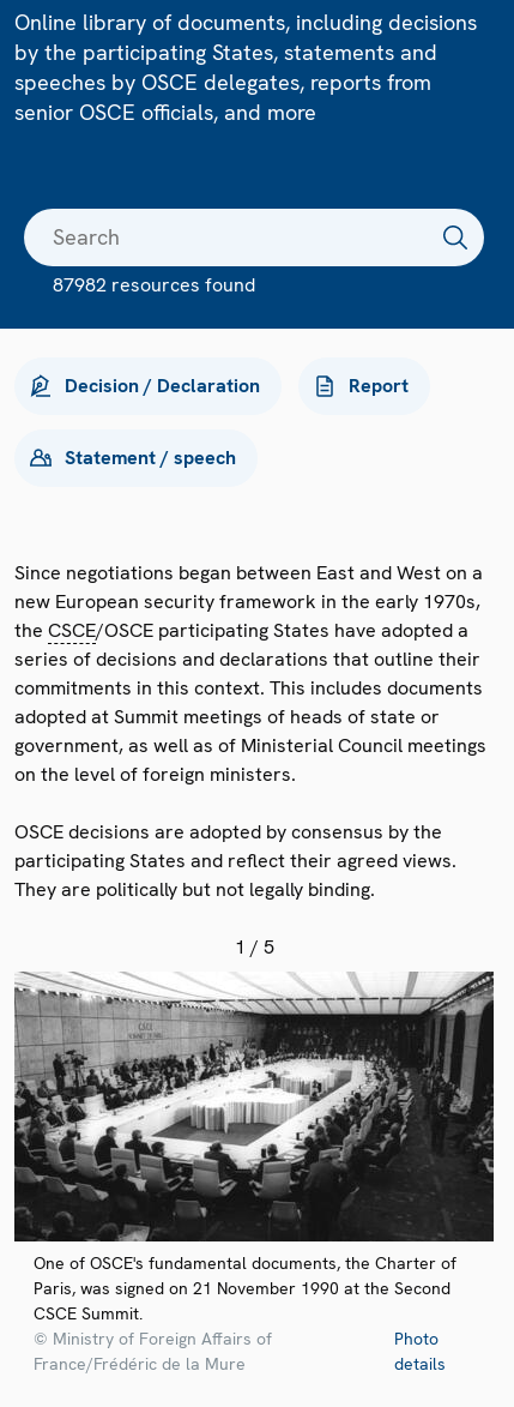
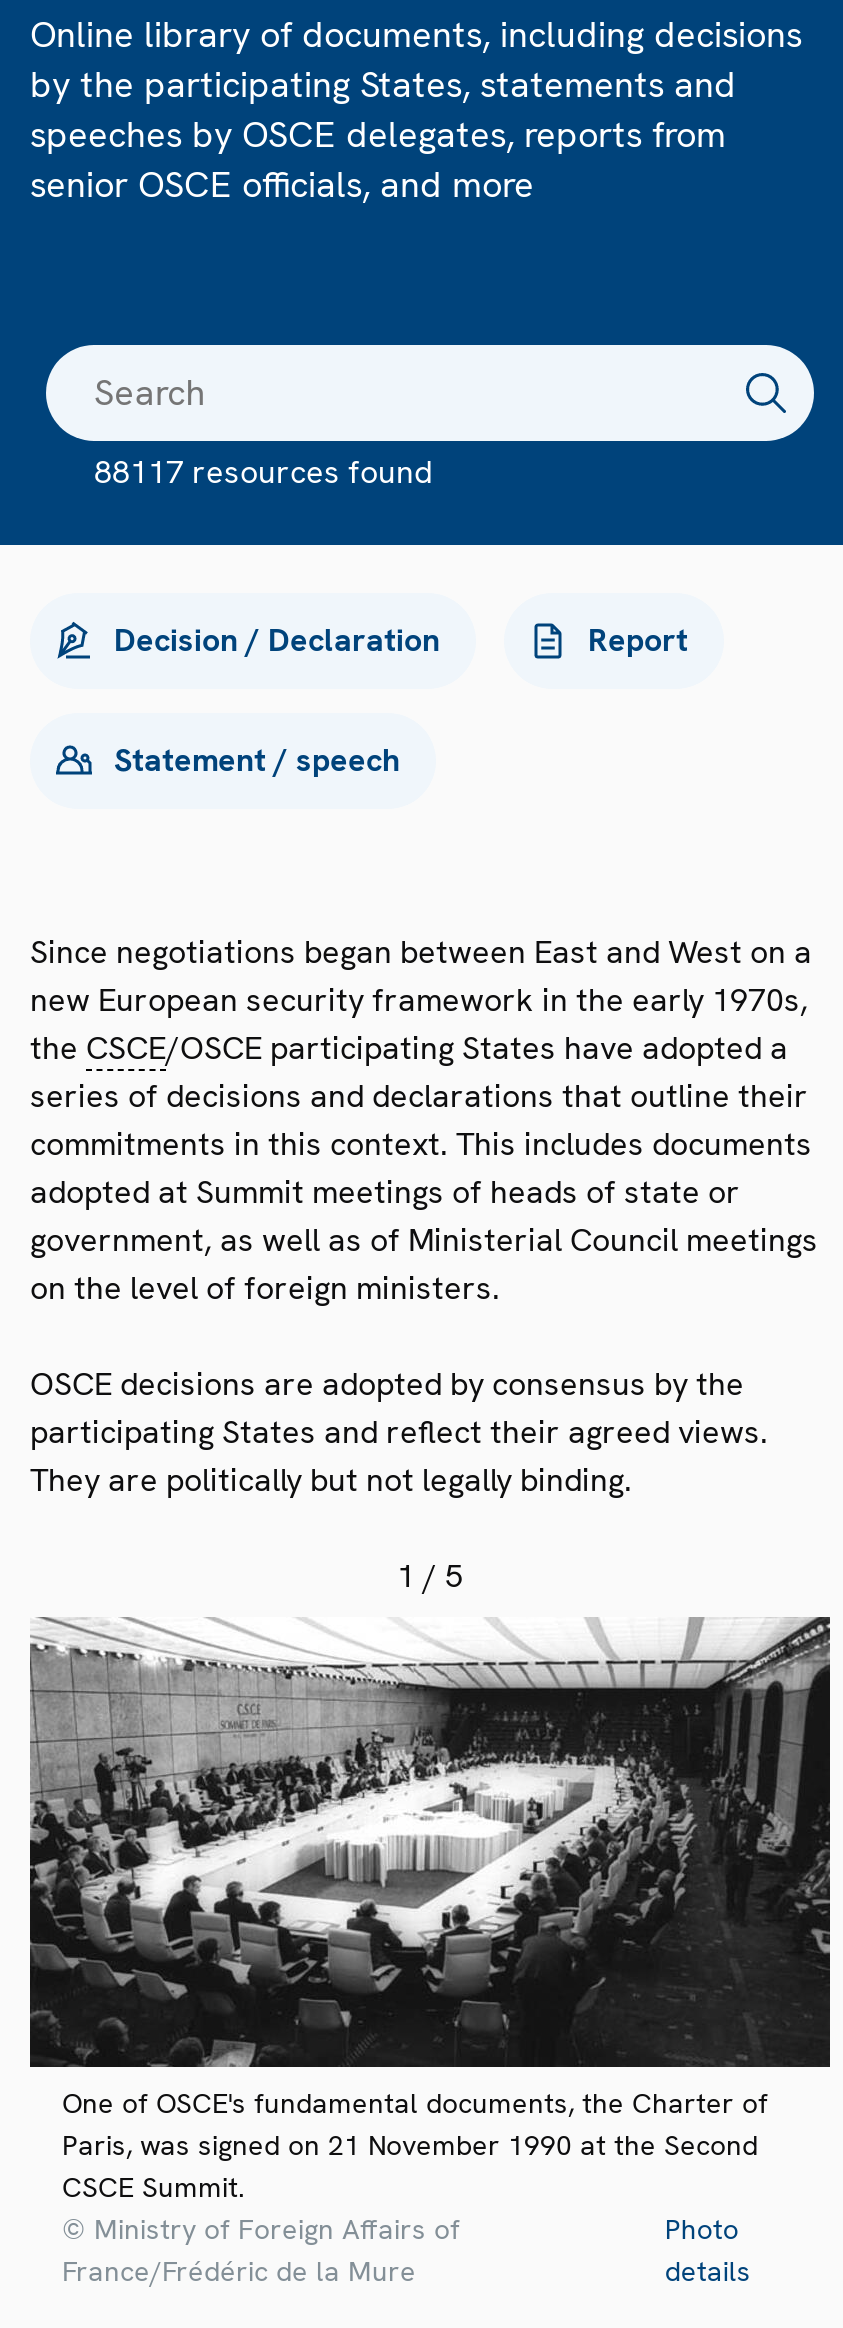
[53,272,255,297] 87982 resources found -> [94,450,432,492] 88117 resources found

